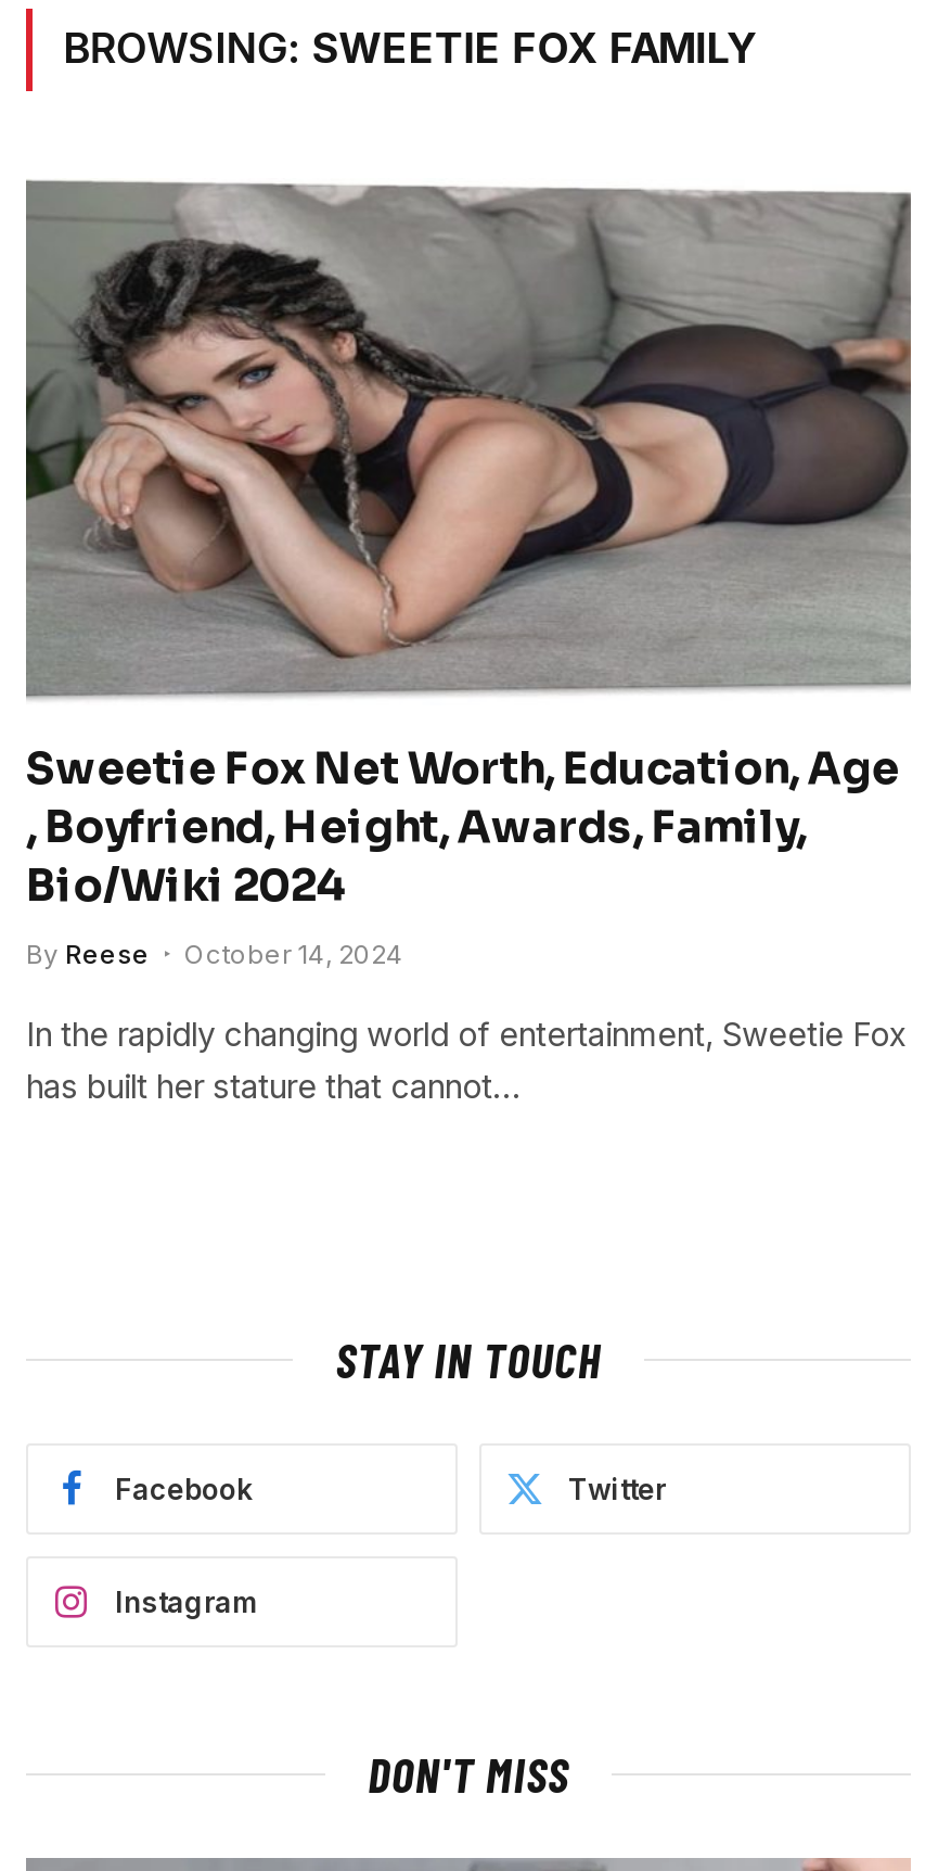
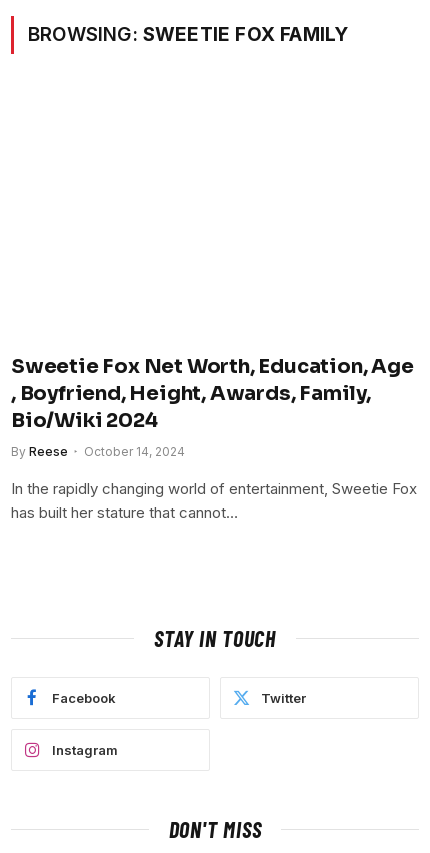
[24,178,913,701] [image] -> none

